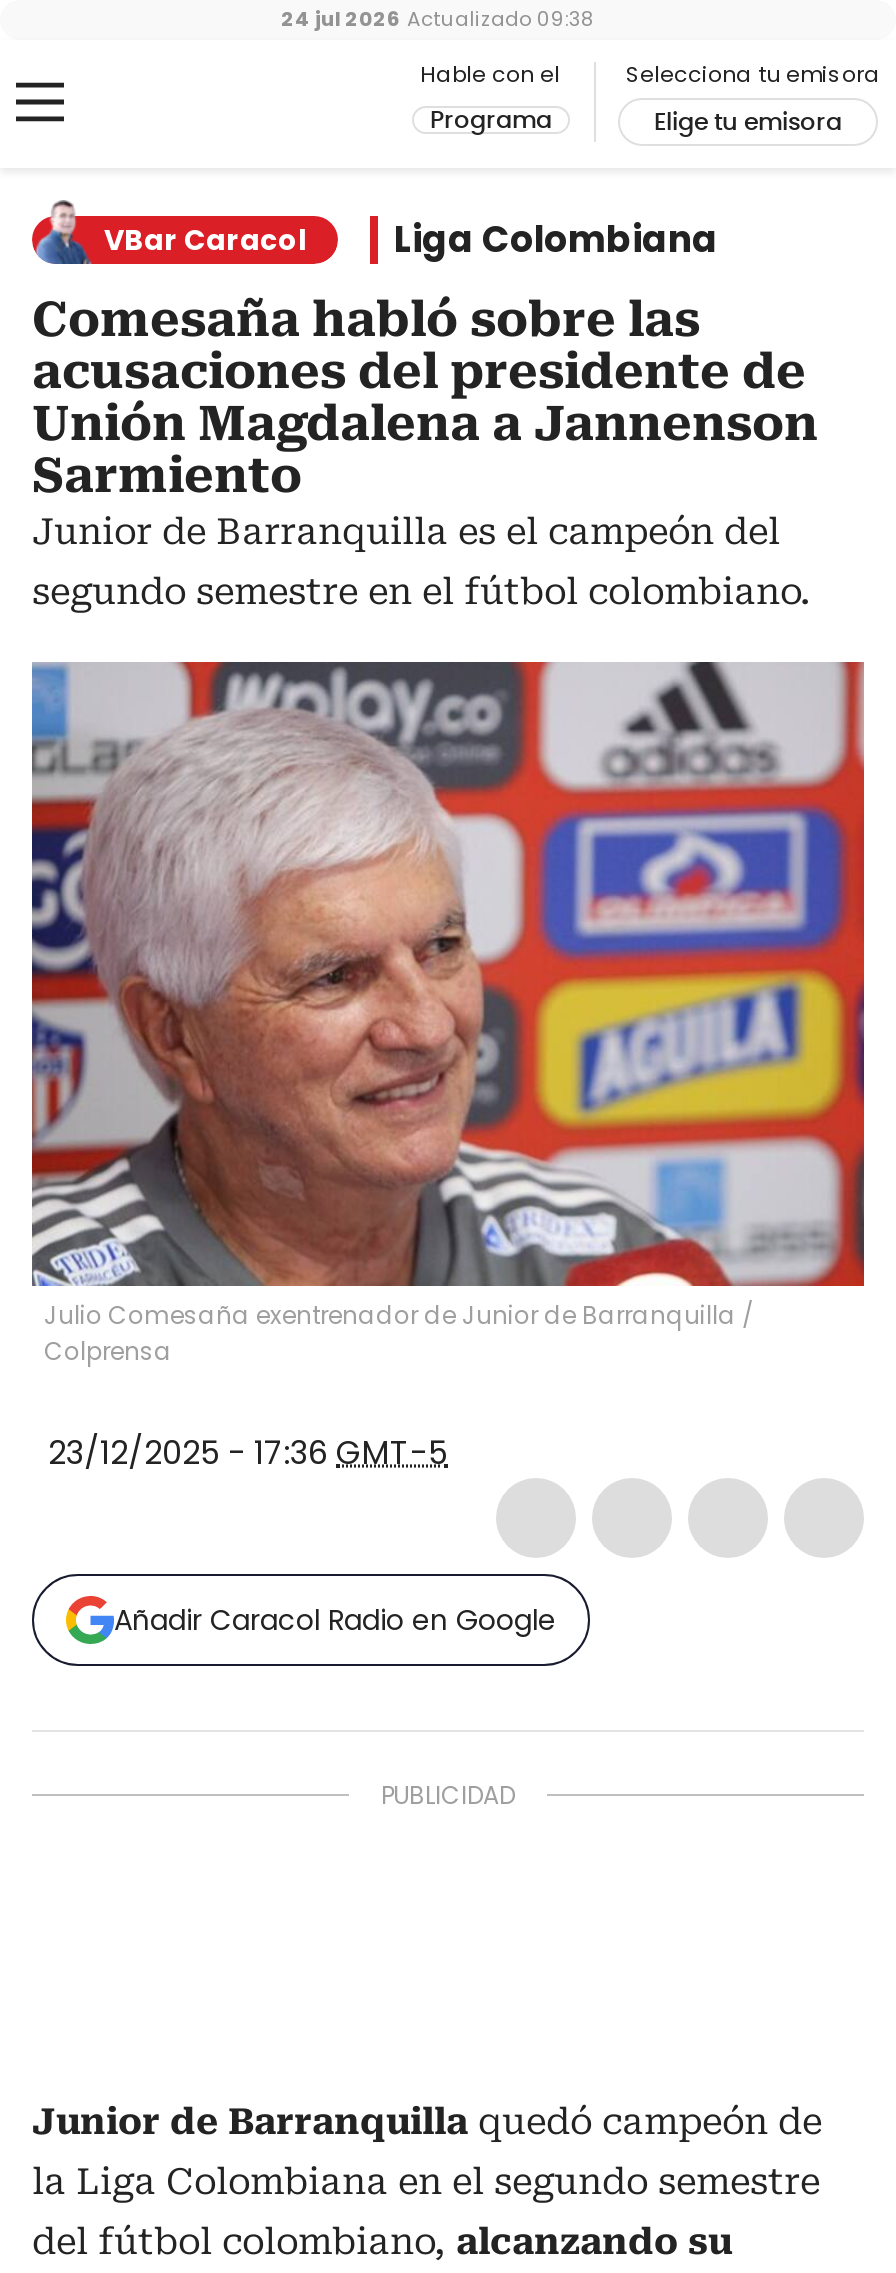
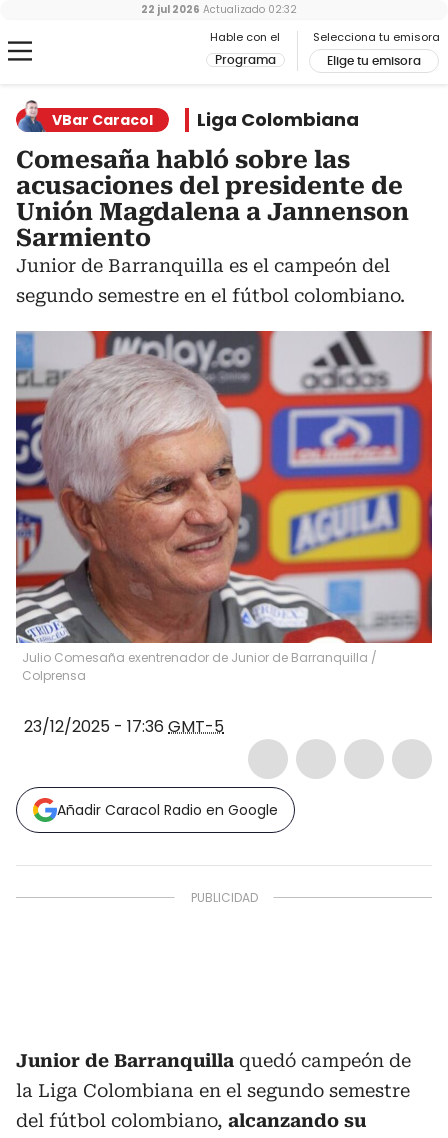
[281,4,595,34] 24 jul 2026 Actualizado 09:38 -> [141,2,297,17] 22 jul 2026 Actualizado 02:32

